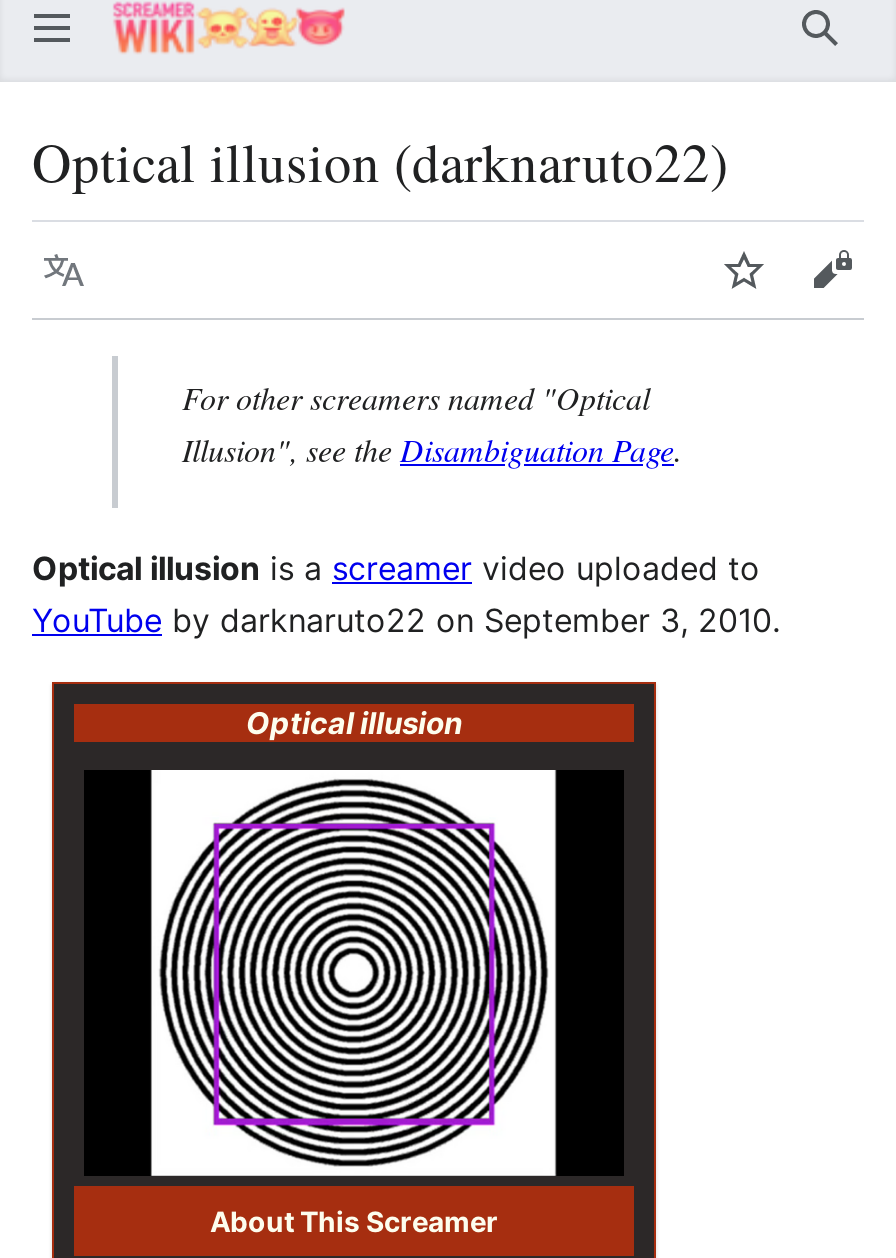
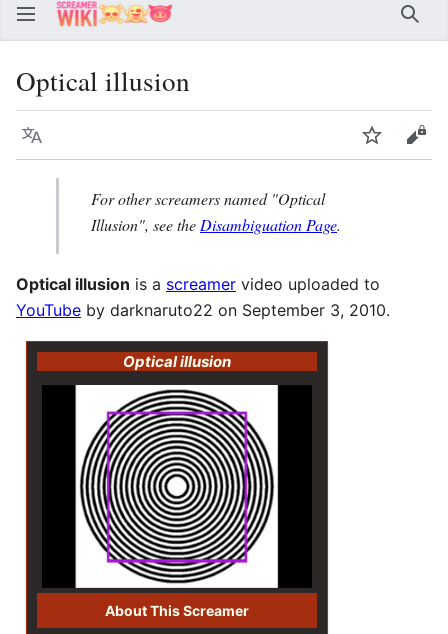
[32,124,728,198] Optical illusion (darknaruto22) -> [16,62,190,99] Optical illusion

